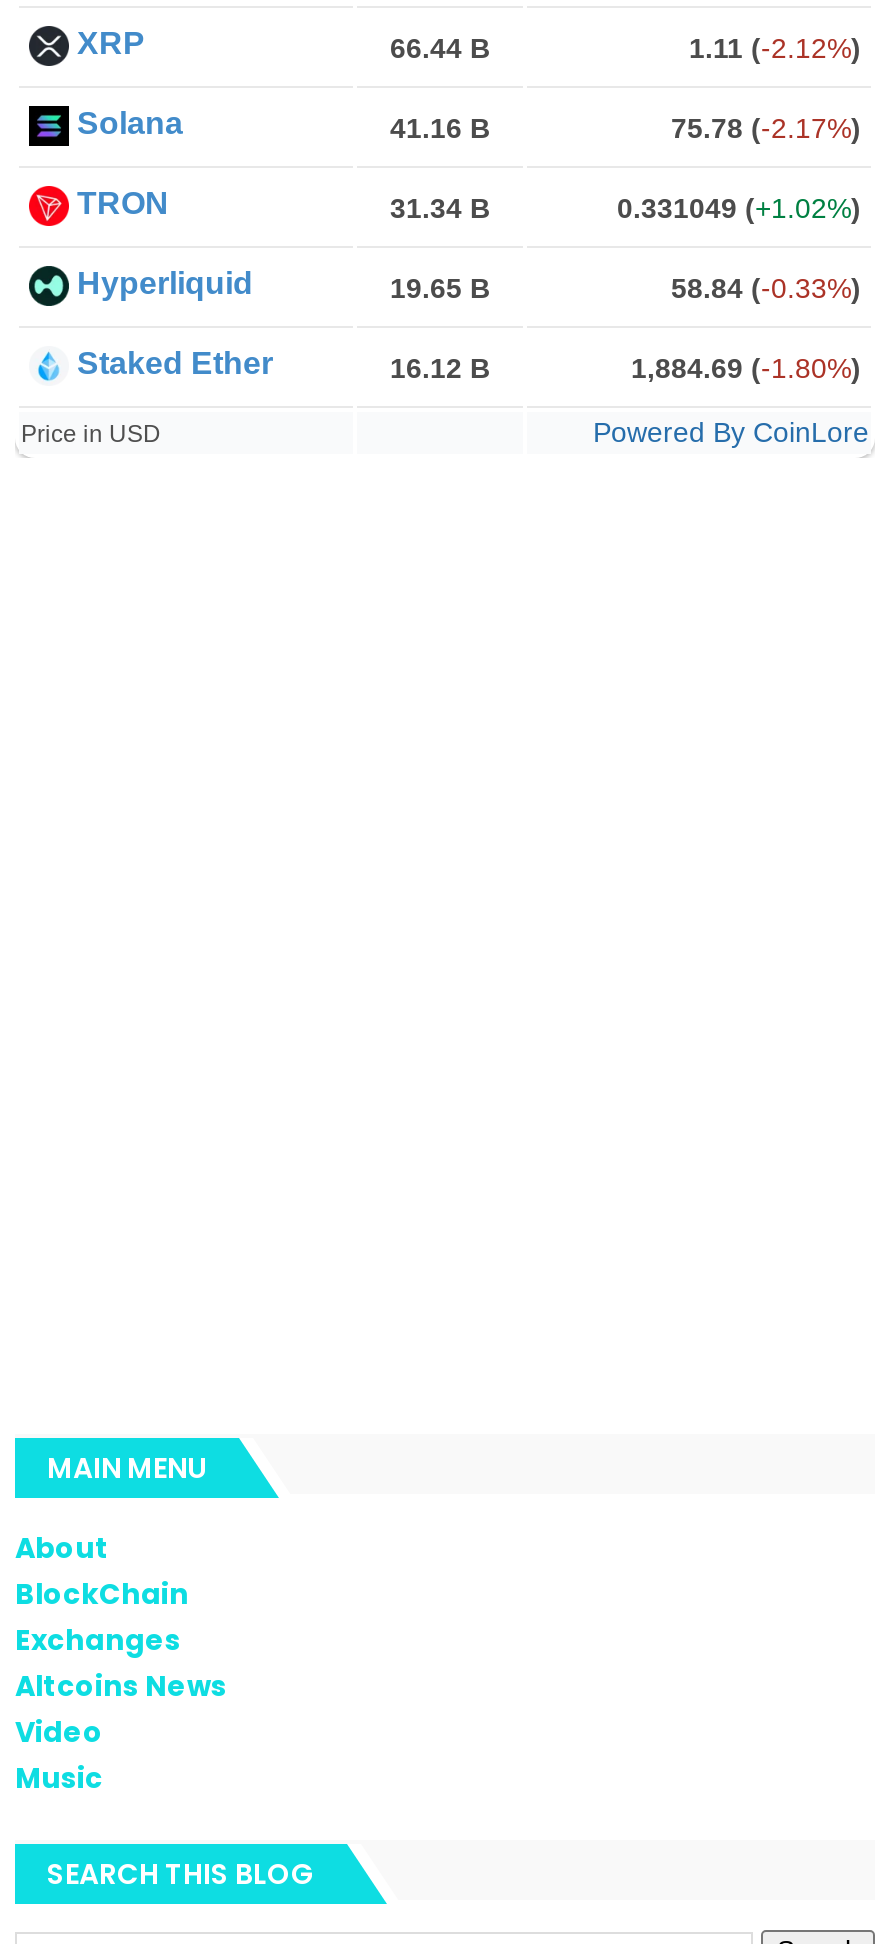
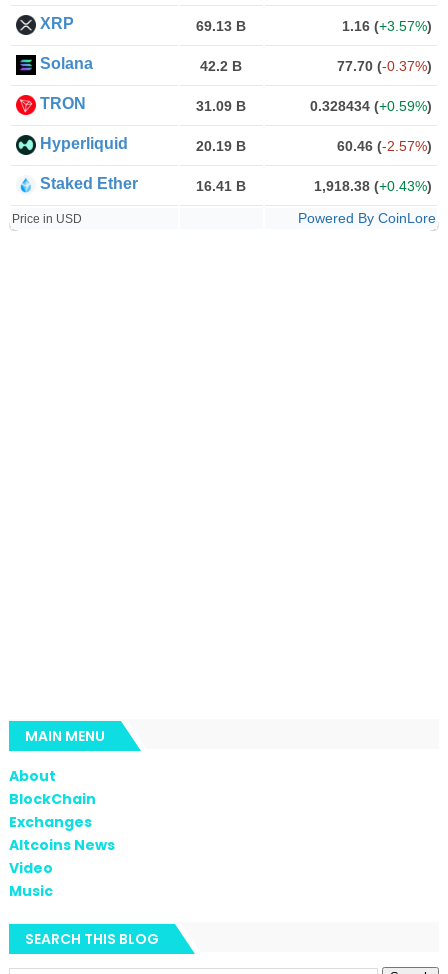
[390,32,490,64] 66.44 B -> [196,18,246,34] 69.13 B
[689,32,861,64] 1.11 (-2.12%) -> [342,18,432,34] 1.16 (+3.57%)
[390,112,490,144] 41.16 B -> [200,58,242,74] 42.2 B
[671,112,861,144] 75.78 (-2.17%) -> [337,58,432,74] 77.70 (-0.37%)
[390,192,490,224] 31.34 B -> [196,98,246,114] 31.09 B
[617,192,861,224] 0.331049 (+1.02%) -> [310,98,432,114] 0.328434 (+0.59%)
[390,272,490,304] 19.65 B -> [196,138,246,154] 20.19 B
[671,272,861,304] 58.84 (-0.33%) -> [337,138,432,154] 60.46 (-2.57%)
[390,352,490,384] 16.12 B -> [196,178,246,194] 16.41 B
[631,352,861,384] 1,884.69 (-1.80%) -> [314,178,432,194] 1,918.38 (+0.43%)

